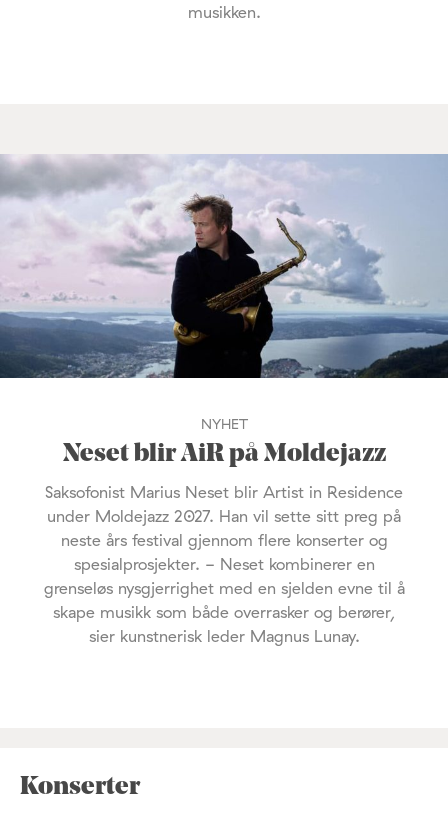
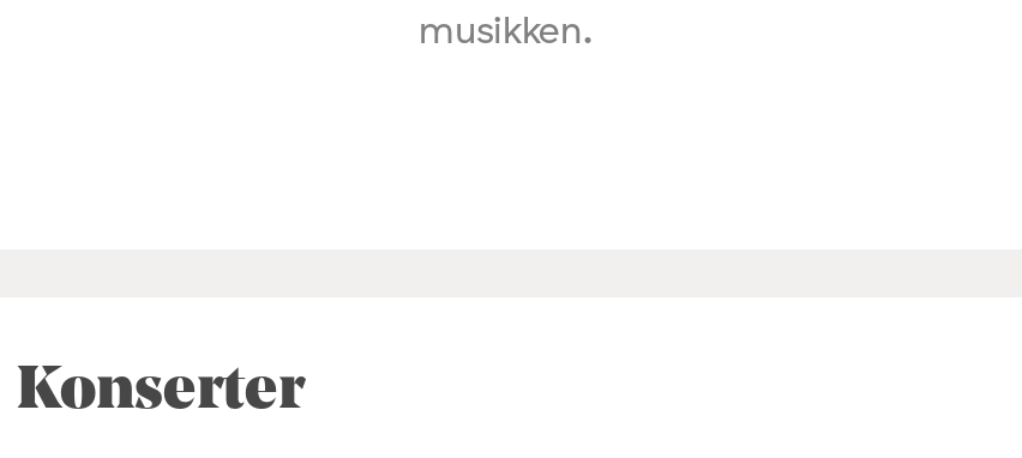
[3,153,445,646] [image] | NYHET | Neset blir AiR på Moldejazz | Saksofonist Marius Neset blir Artist in Residence | under Moldejazz 2027. Han vil sette sitt preg på | neste års festival gjennom flere konserter og | spesialprosjekter. - Neset kombinerer en | grenseløs nysgjerrighet med en sjelden evne til å | skape musikk som både overrasker og berører, | sier kunstnerisk leder Magnus Lunay. -> none

